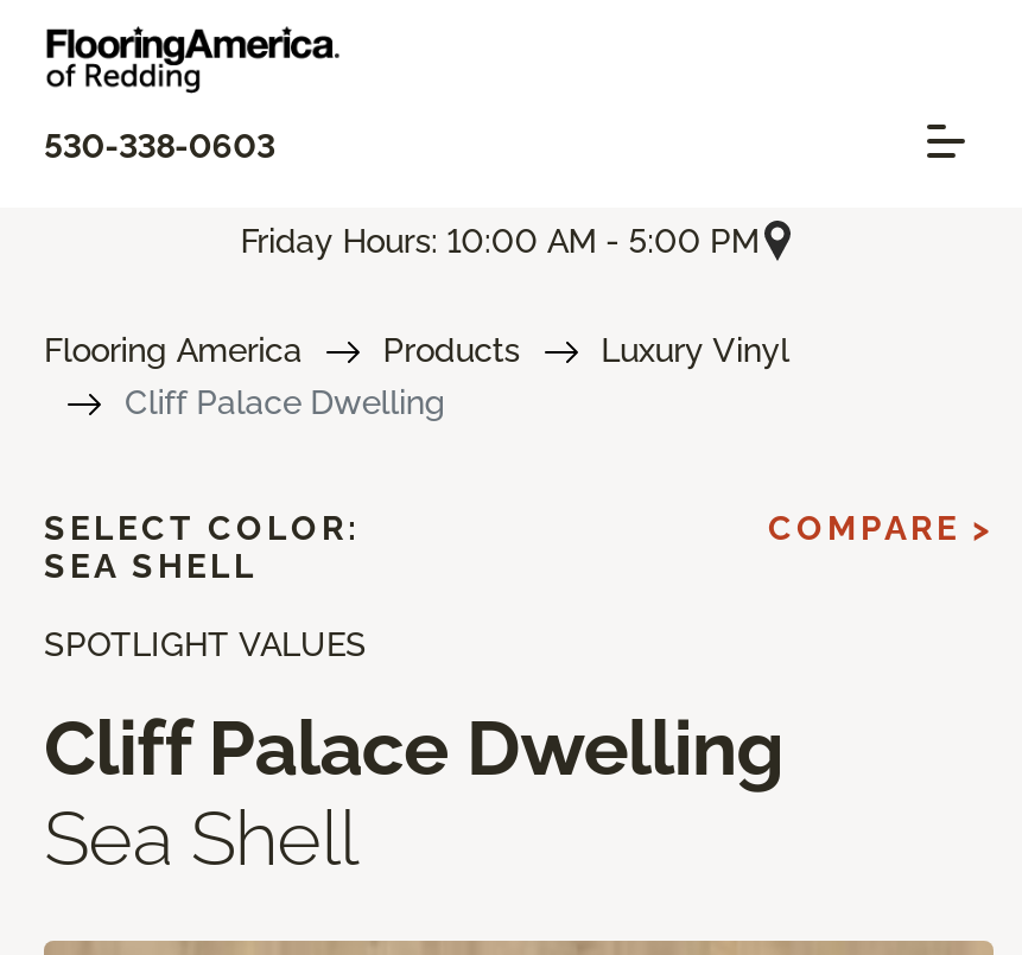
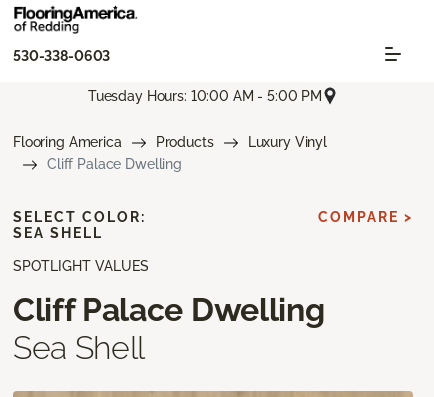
[240,221,759,259] Friday Hours: 10:00 AM - 5:00 PM -> [88,88,322,104] Tuesday Hours: 10:00 AM - 5:00 PM

